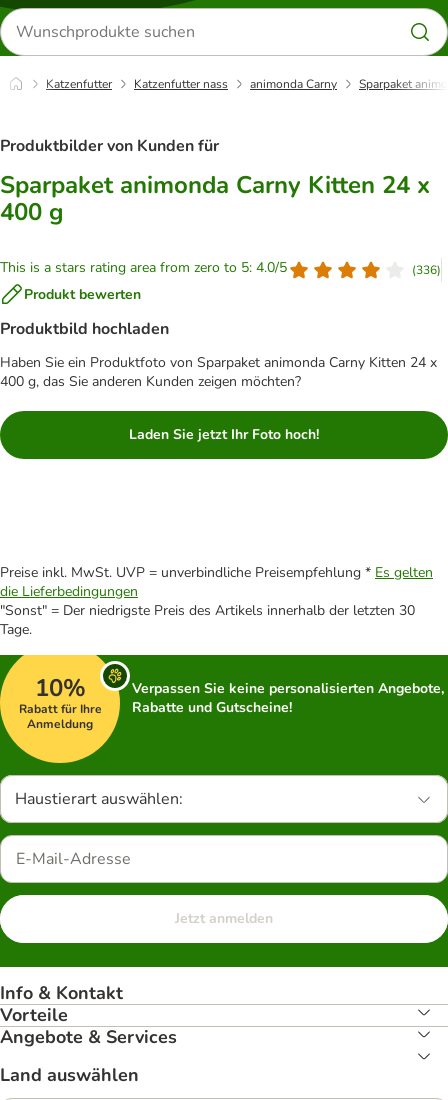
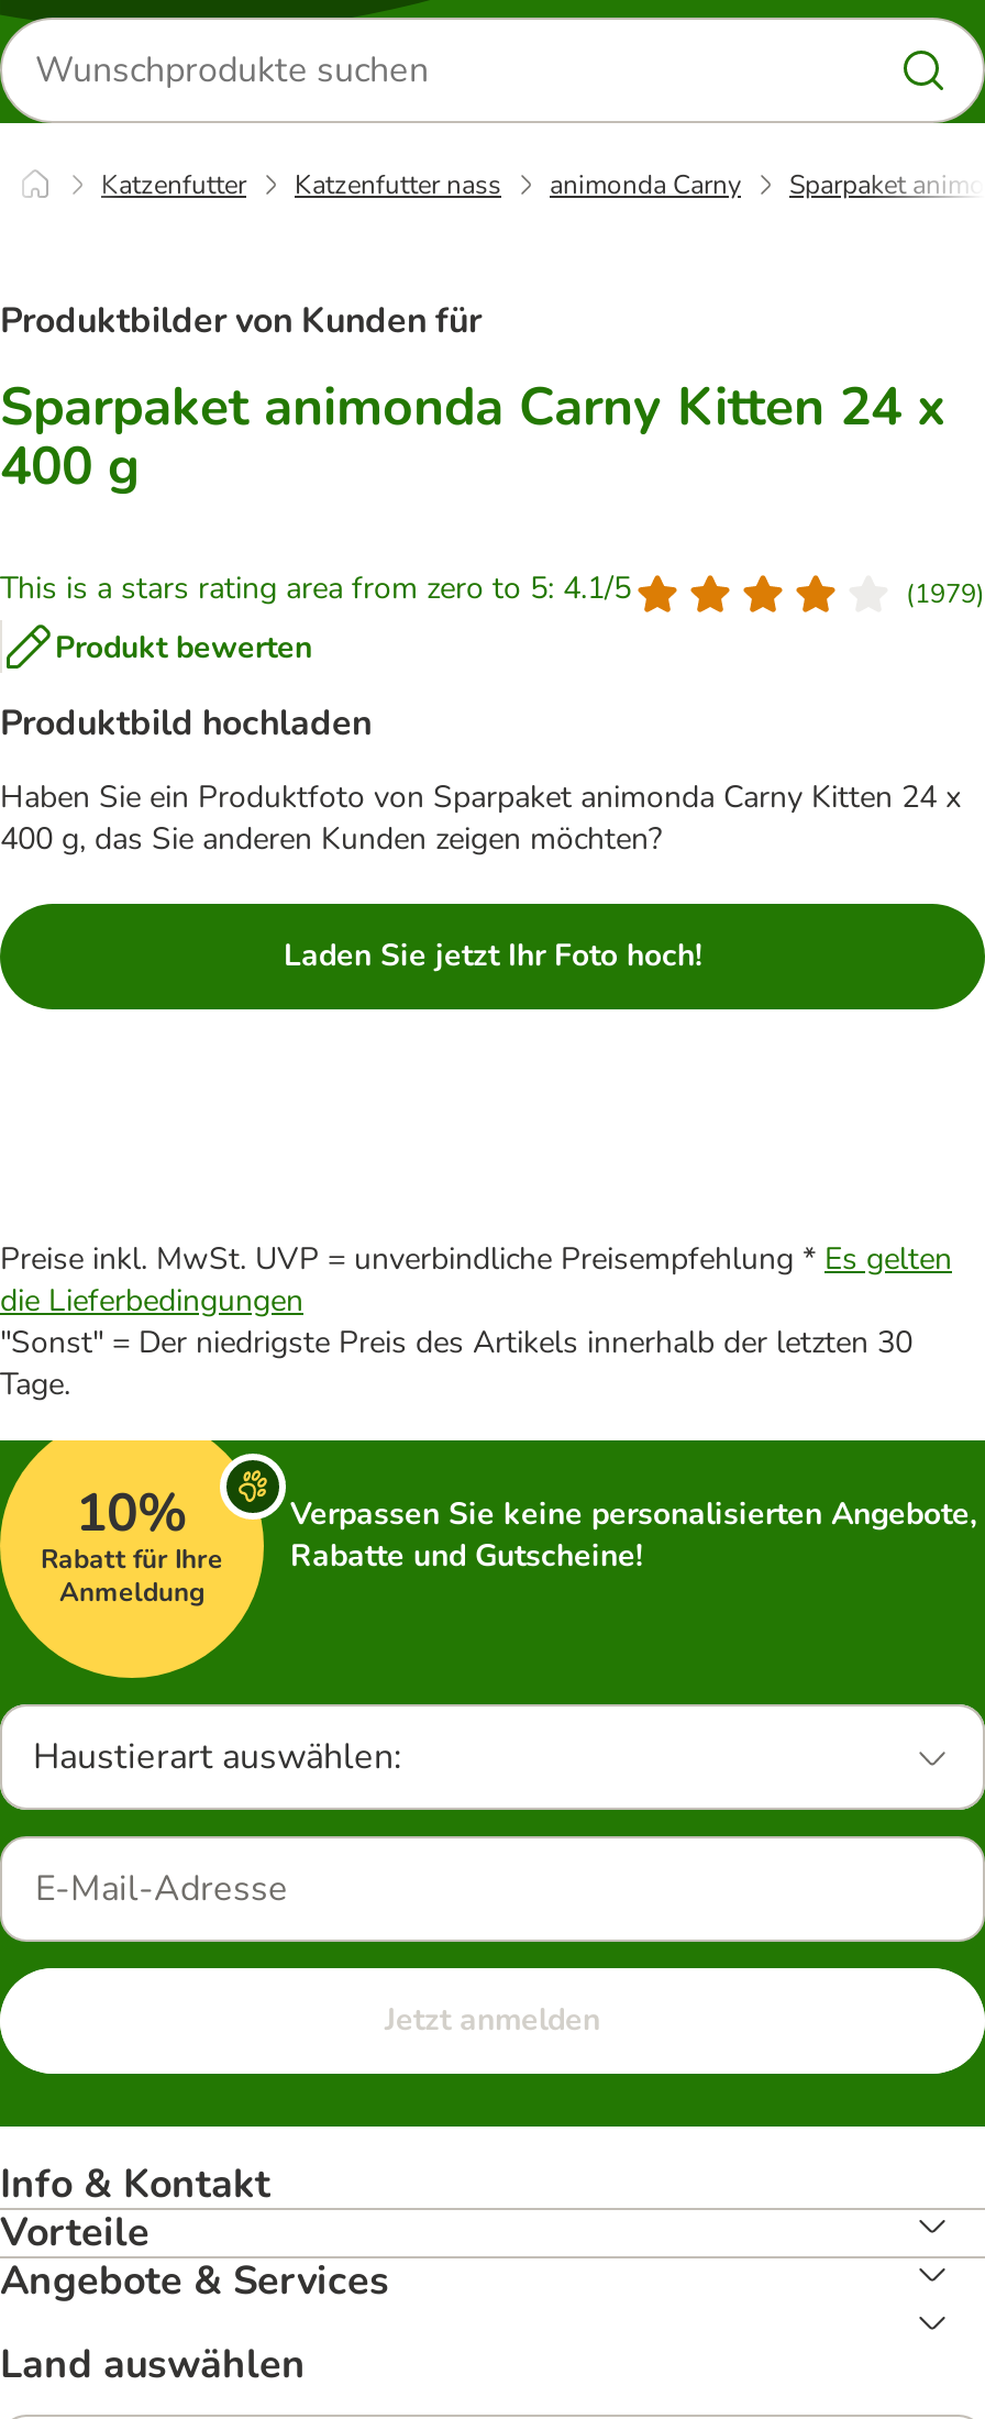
[0,258,287,277] This is a stars rating area from zero to 5: 4.0/5 -> [0,568,631,609] This is a stars rating area from zero to 5: 4.1/5
[412,262,441,278] (336) -> [906,575,985,610] (1979)

